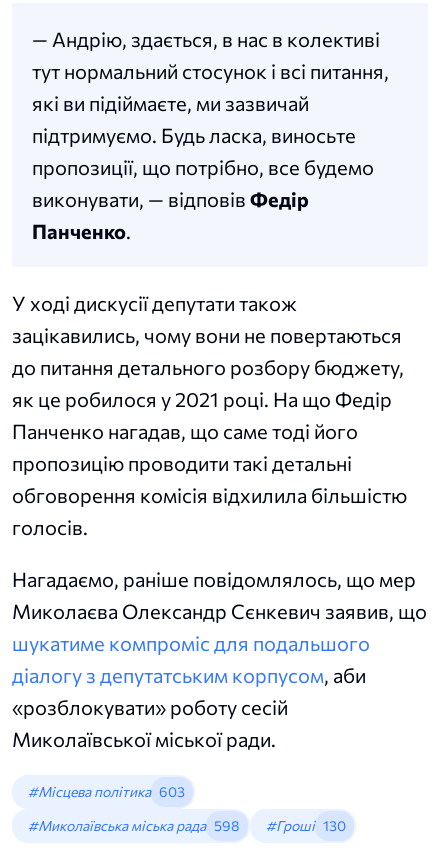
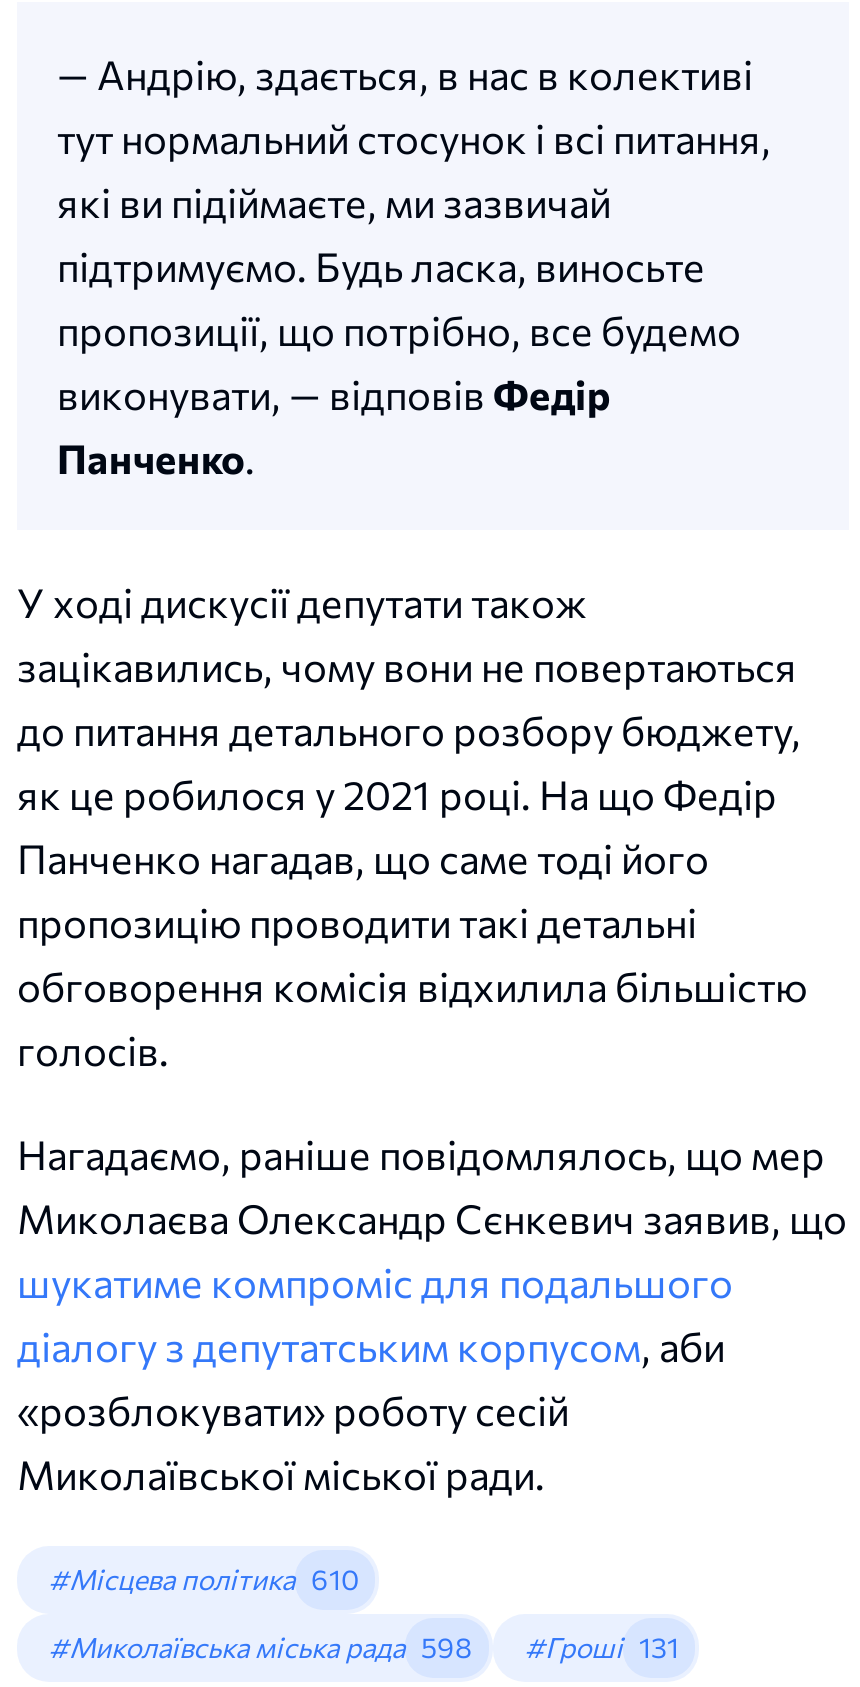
[28,783,185,800] #Місцева політика 603 -> [49,1561,359,1595] #Місцева політика 610
[28,817,346,834] #Миколаївська міська рада 598 #Гроші 130 -> [49,1629,679,1663] #Миколаївська міська рада 598 #Гроші 131

